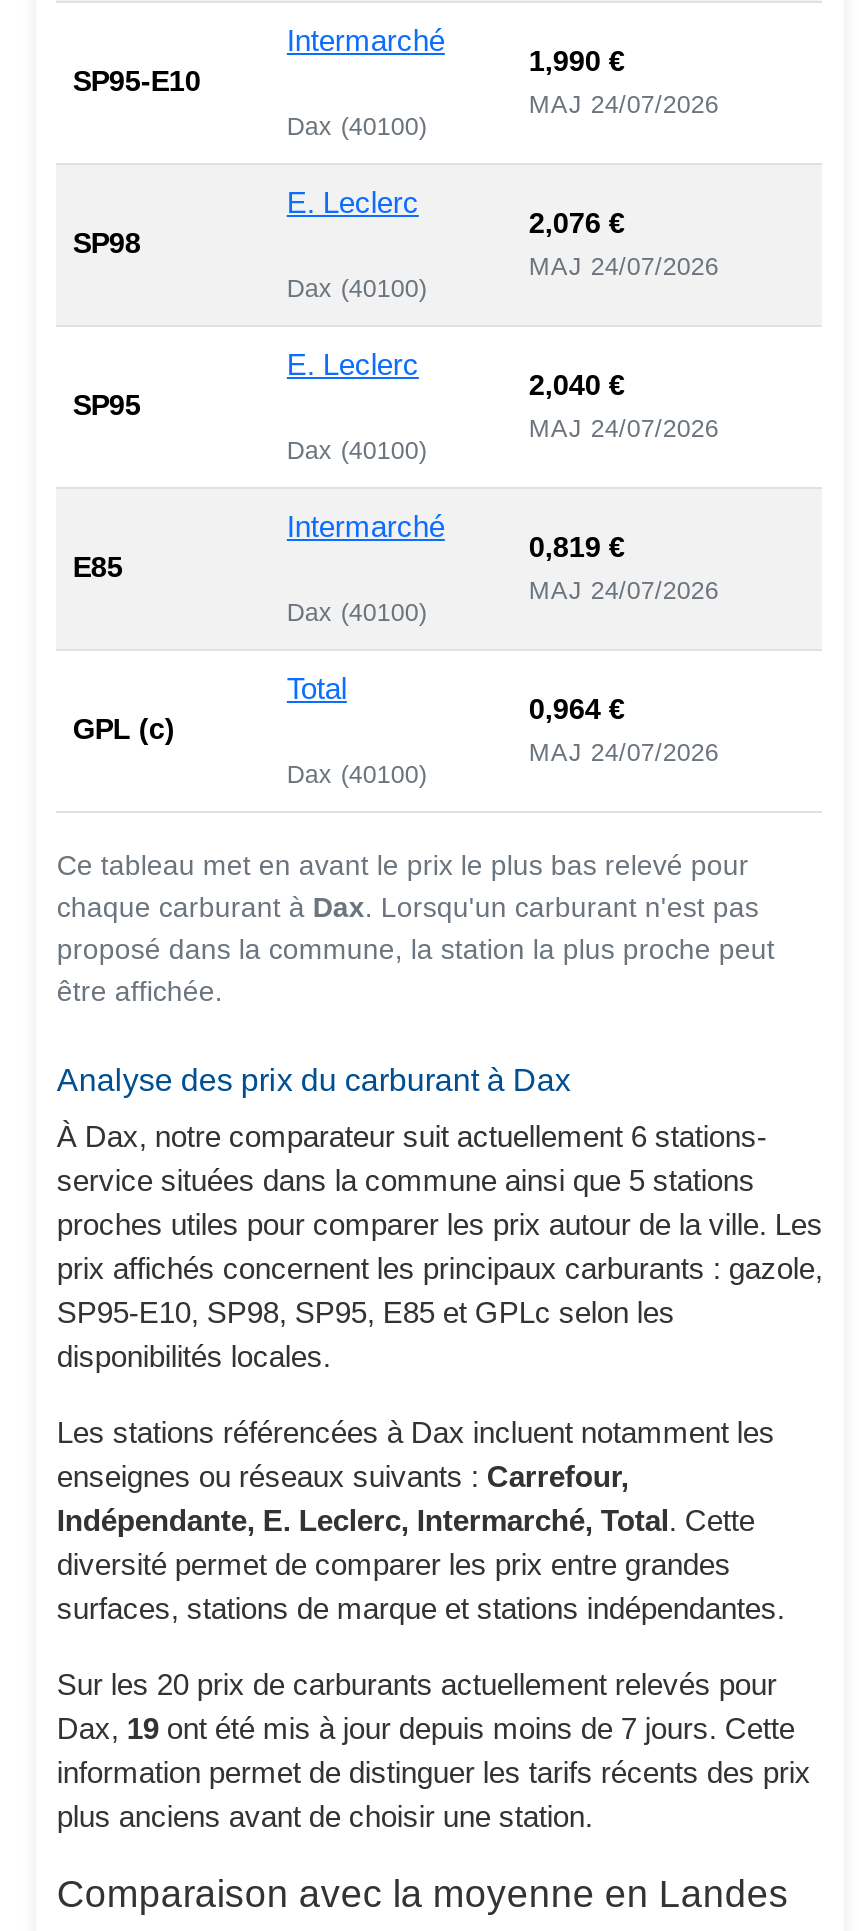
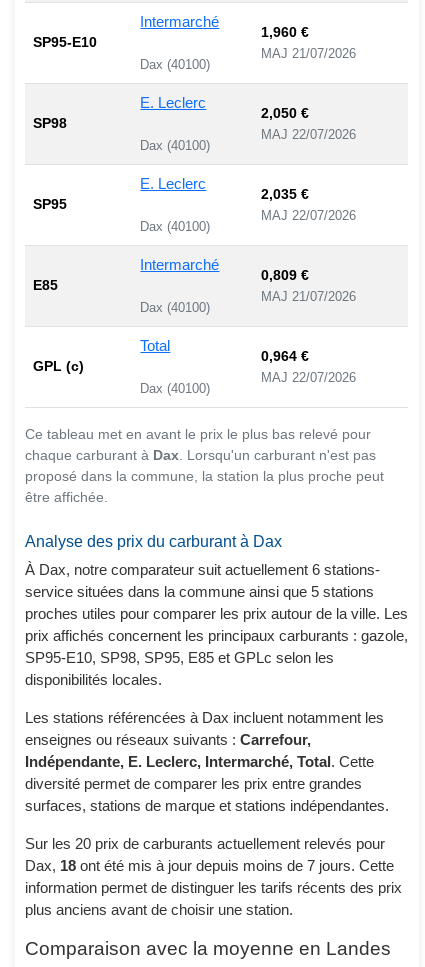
[529,45,625,77] 1,990 € -> [261,24,309,40] 1,960 €
[529,91,719,119] MAJ 24/07/2026 -> [261,47,356,61] MAJ 21/07/2026
[529,207,625,239] 2,076 € -> [261,105,309,121] 2,050 €
[529,253,719,281] MAJ 24/07/2026 -> [261,128,356,142] MAJ 22/07/2026
[529,369,625,401] 2,040 € -> [261,186,309,202] 2,035 €
[529,415,719,443] MAJ 24/07/2026 -> [261,209,356,223] MAJ 22/07/2026
[529,531,625,563] 0,819 € -> [261,267,309,283] 0,809 €
[529,577,719,605] MAJ 24/07/2026 -> [261,290,356,304] MAJ 21/07/2026
[529,739,719,767] MAJ 24/07/2026 -> [261,371,356,385] MAJ 22/07/2026
[57,1711,795,1745] Dax, 19 ont été mis à jour depuis moins de 7 jours. Cette -> [25,857,394,874] Dax, 18 ont été mis à jour depuis moins de 7 jours. Cette

